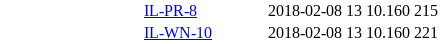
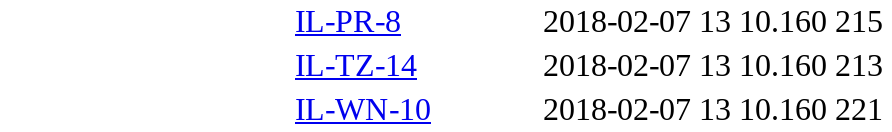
[268,2,438,19] 2018-02-08 13 10.160 215 -> [295,5,883,83] 2018-02-07 13 10.160 215 | IL-TZ-14 | 2018-02-07 13 10.160 213
[268,24,438,41] 2018-02-08 13 10.160 221 -> [543,93,883,127] 2018-02-07 13 10.160 221

